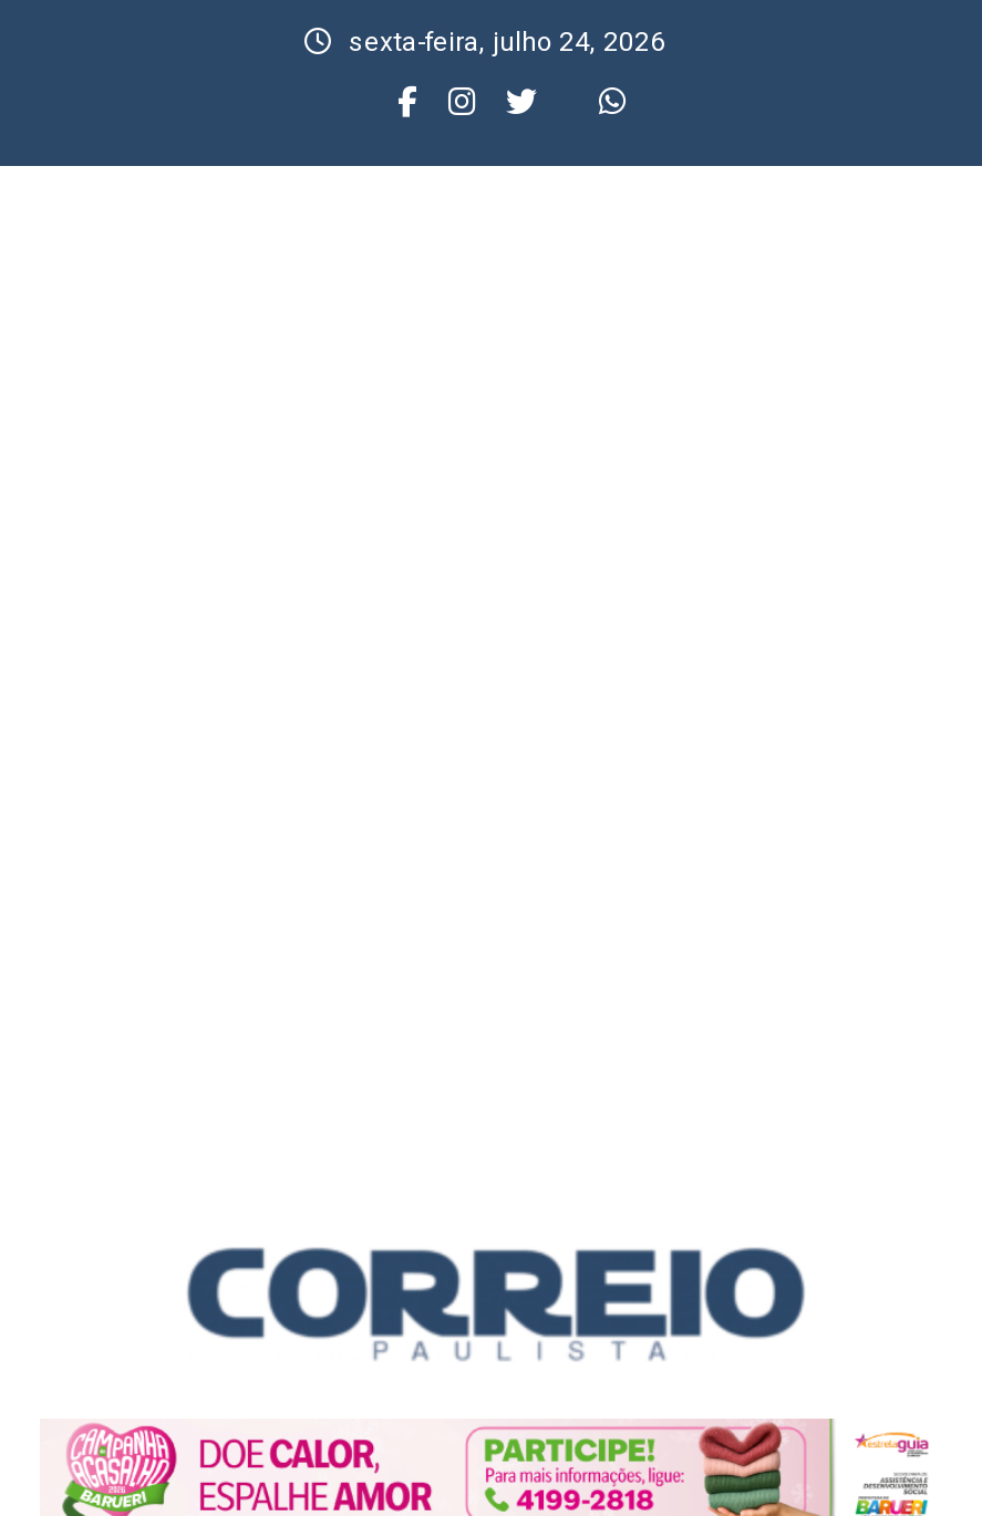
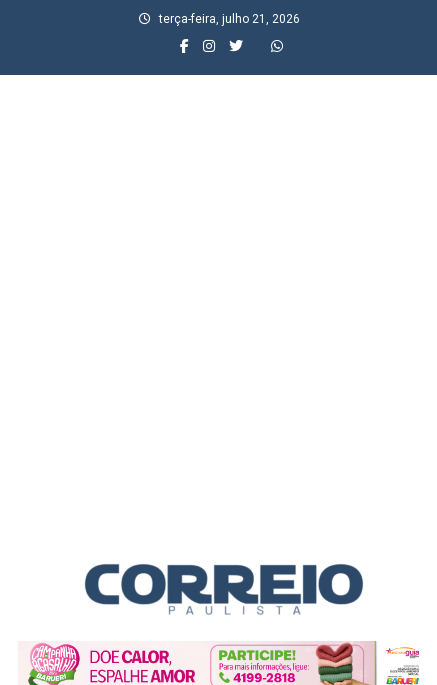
[349,27,665,58] sexta-feira, julho 24, 2026 -> [158,12,299,26] terça-feira, julho 21, 2026

